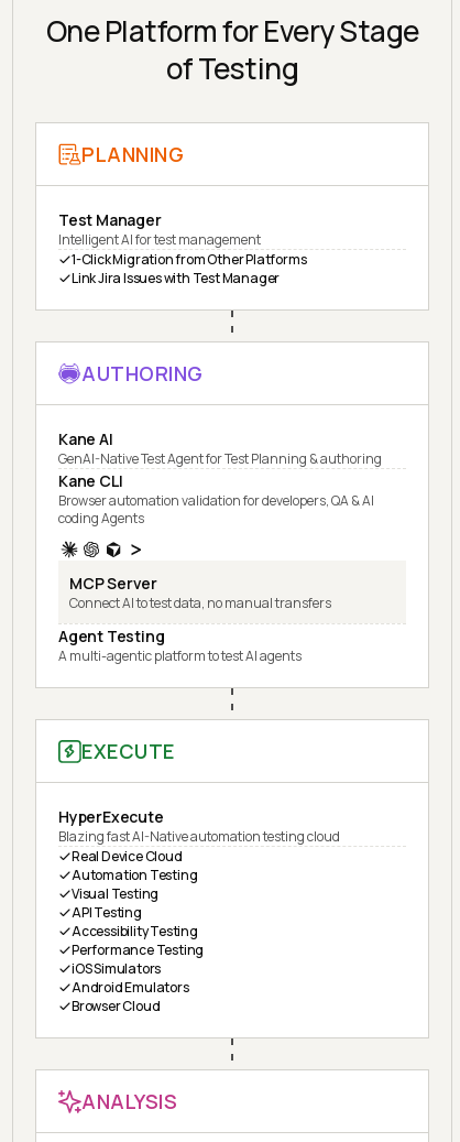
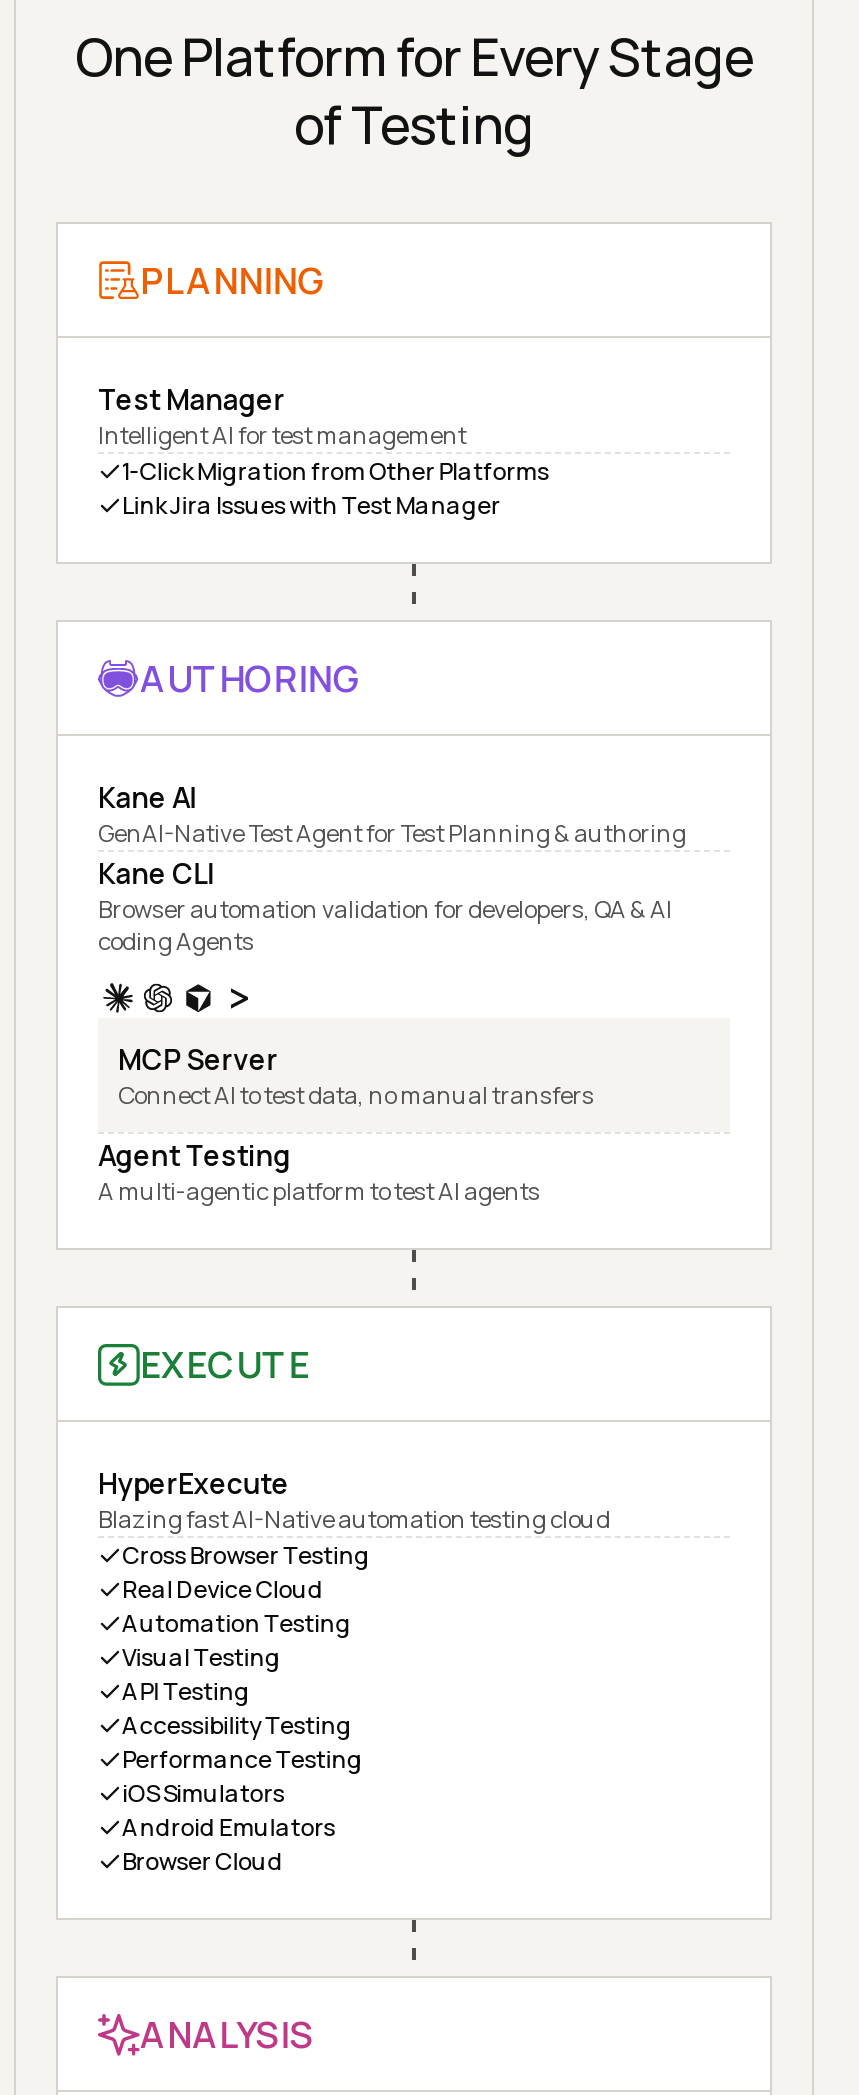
none -> [122,1538,370,1572] Cross Browser Testing

